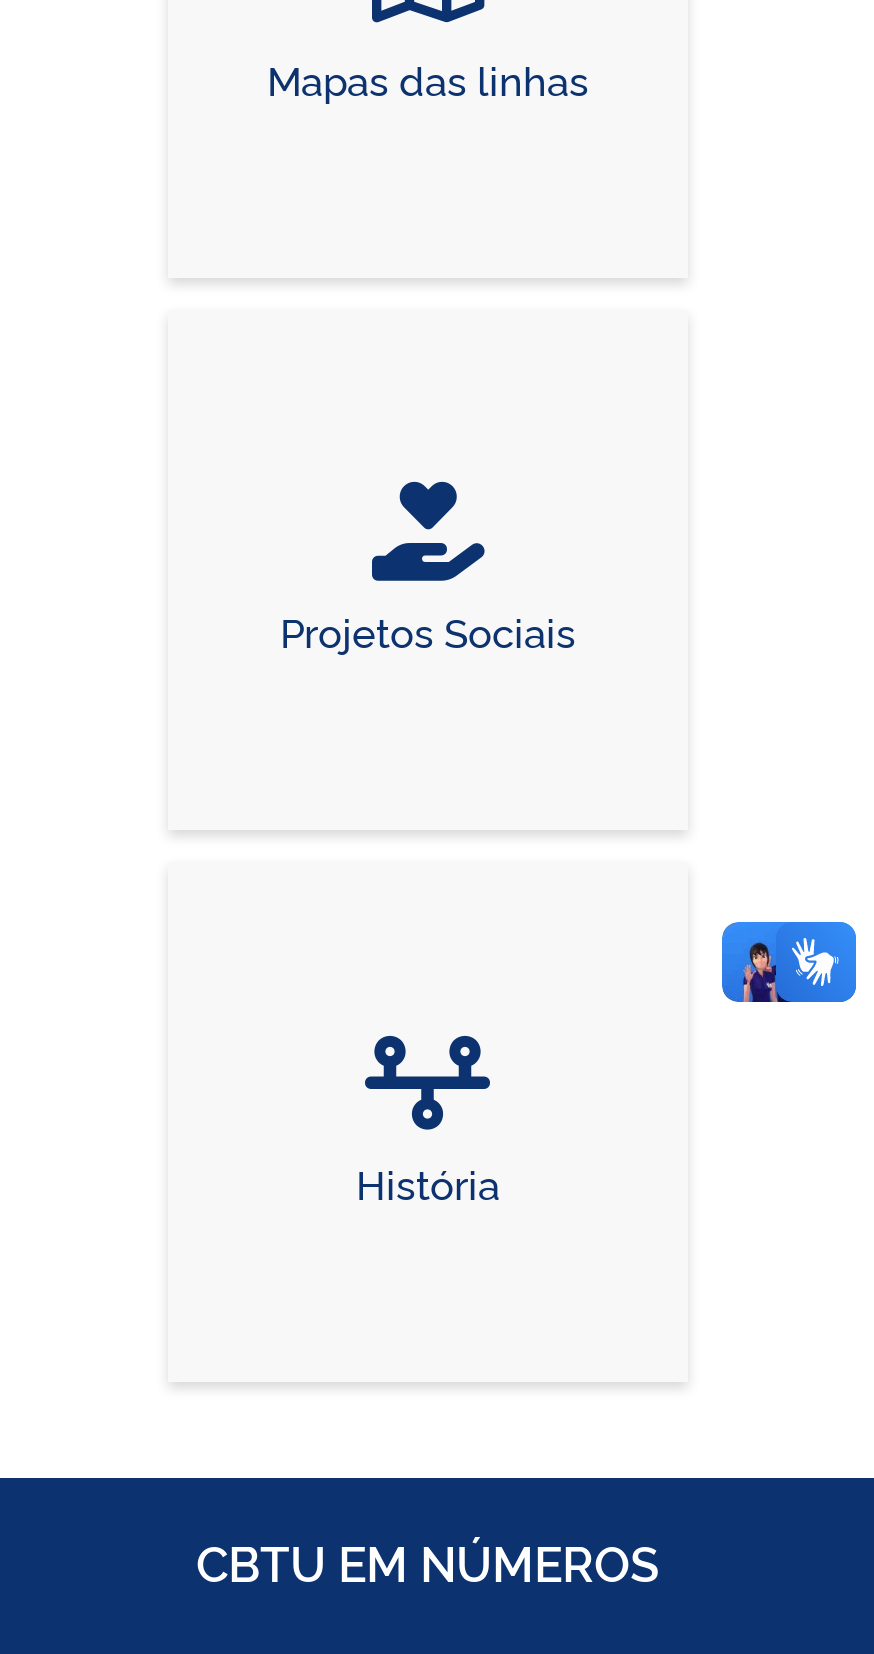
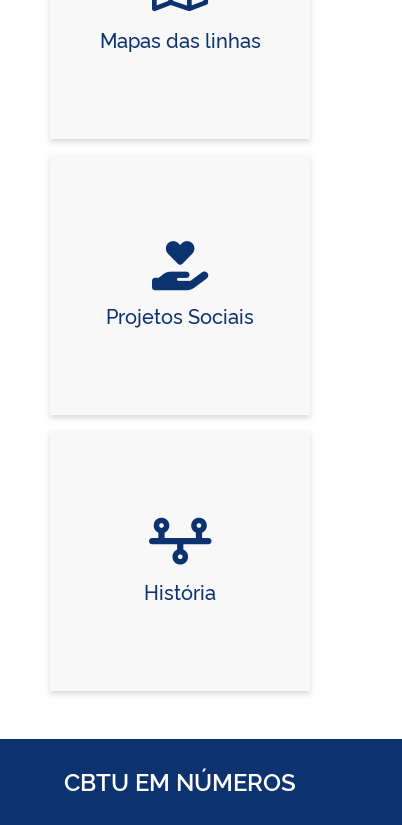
[720,920,858,1004] [image] -> none

